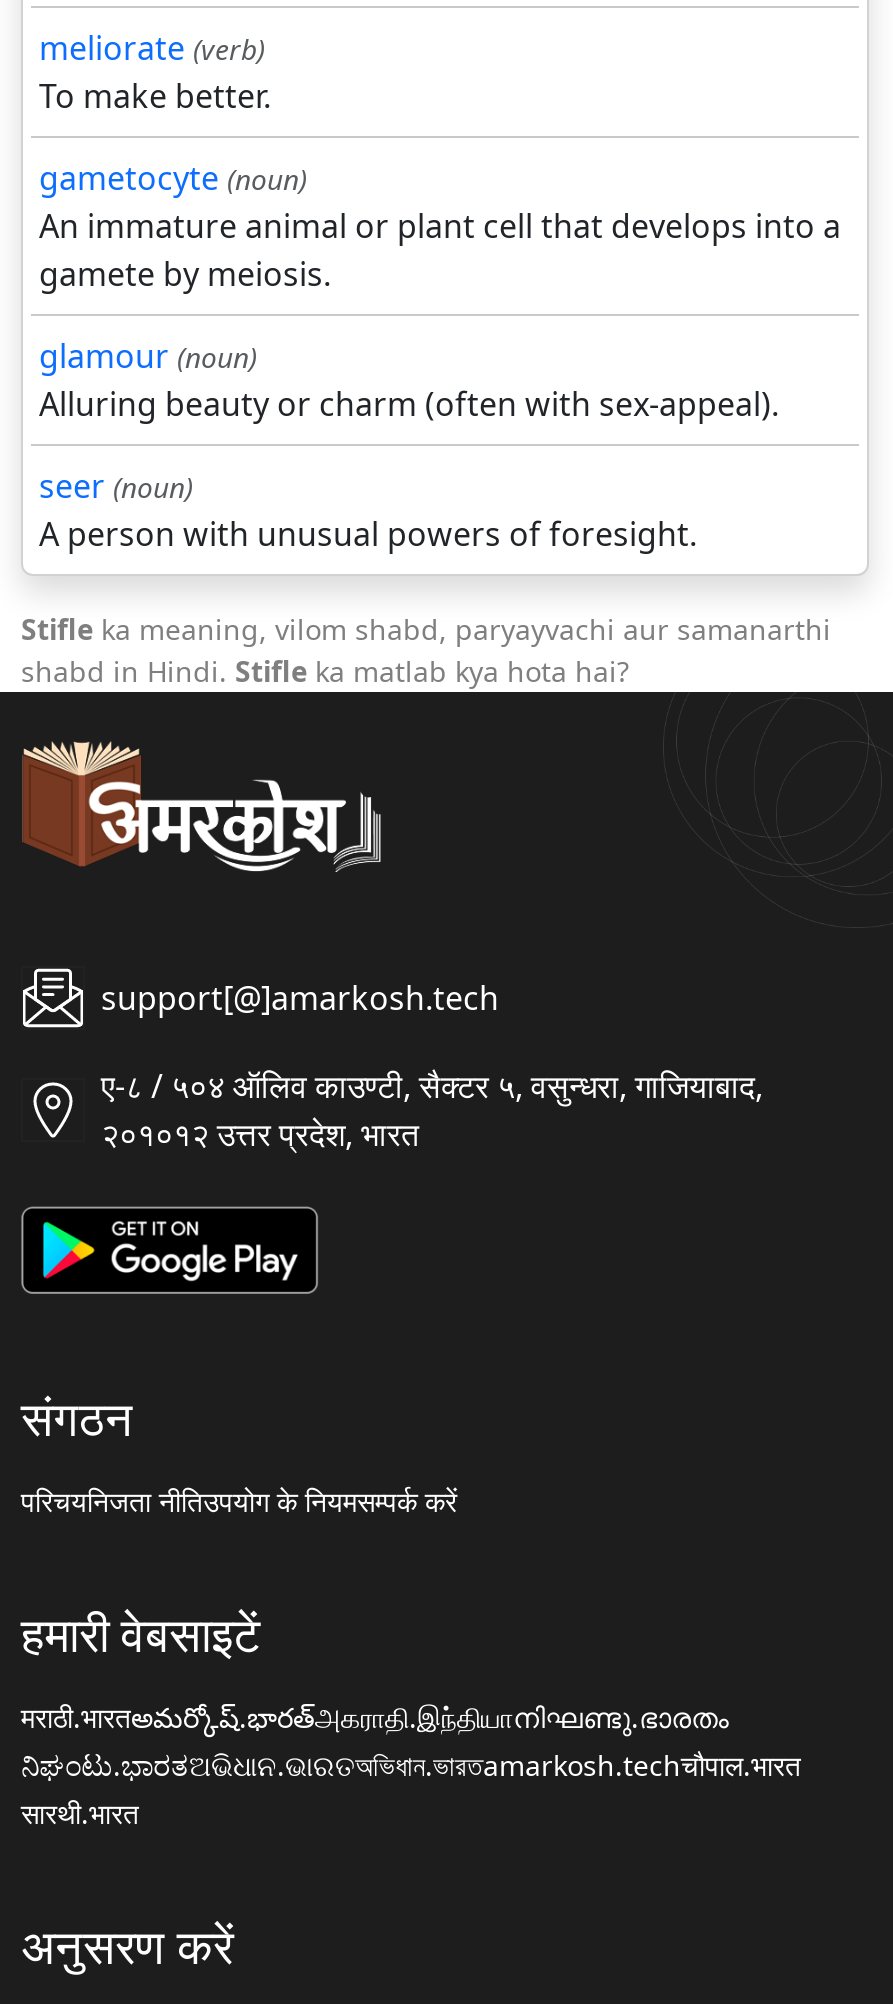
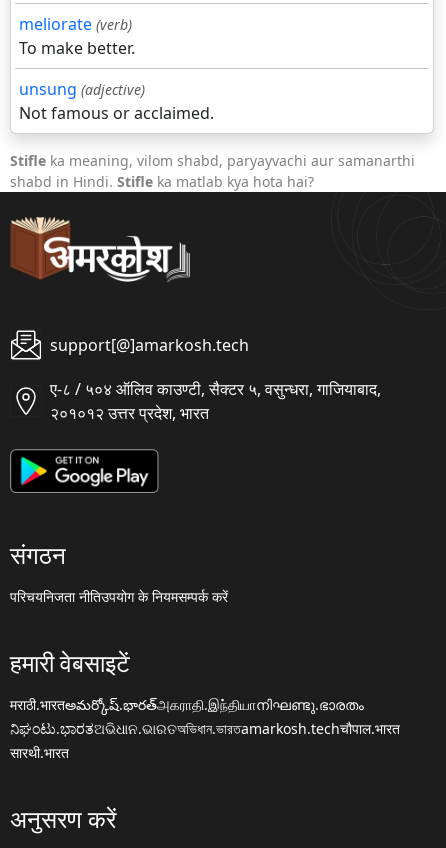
[39,157,841,557] gametocyte (noun) | An immature animal or plant cell that develops into a | gamete by meiosis. | glamour (noun) | Alluring beauty or charm (often with sex-appeal). | seer (noun) | A person with unusual powers of foresight. -> [19,78,214,124] unsung (adjective) | Not famous or acclaimed.

